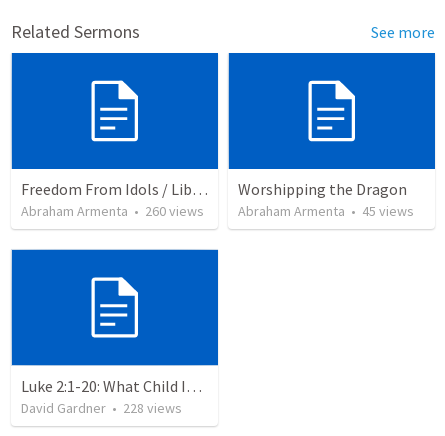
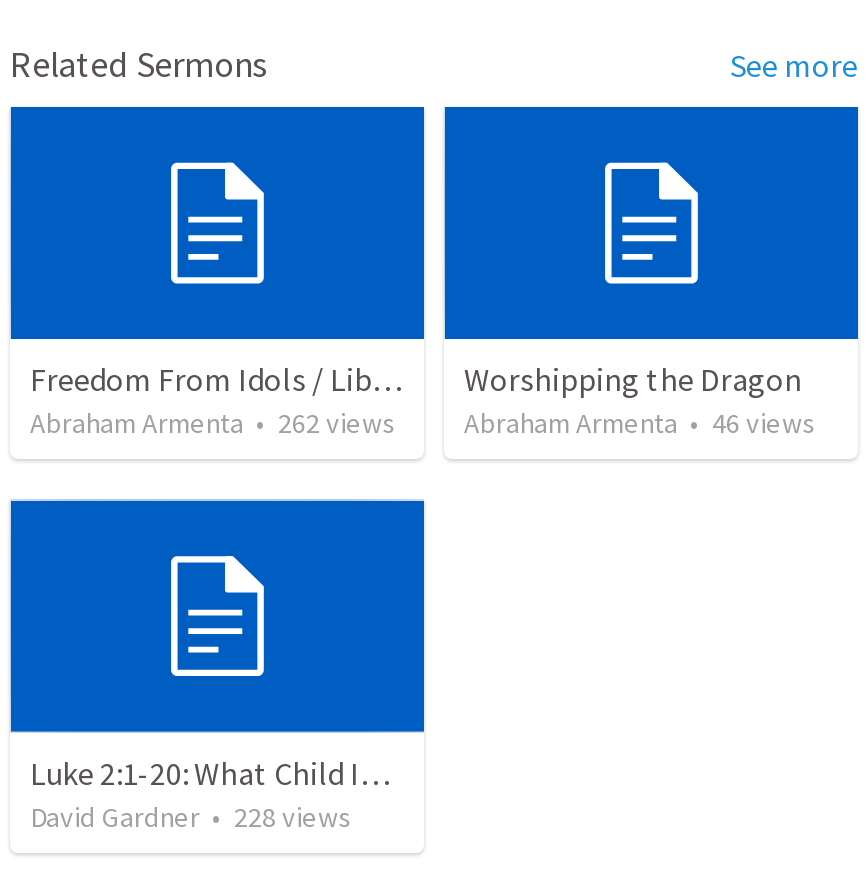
[21,202,204,220] Abraham Armenta • 260 views -> [30,406,396,442] Abraham Armenta • 262 views
[238,202,414,220] Abraham Armenta • 45 views -> [464,406,816,442] Abraham Armenta • 46 views

